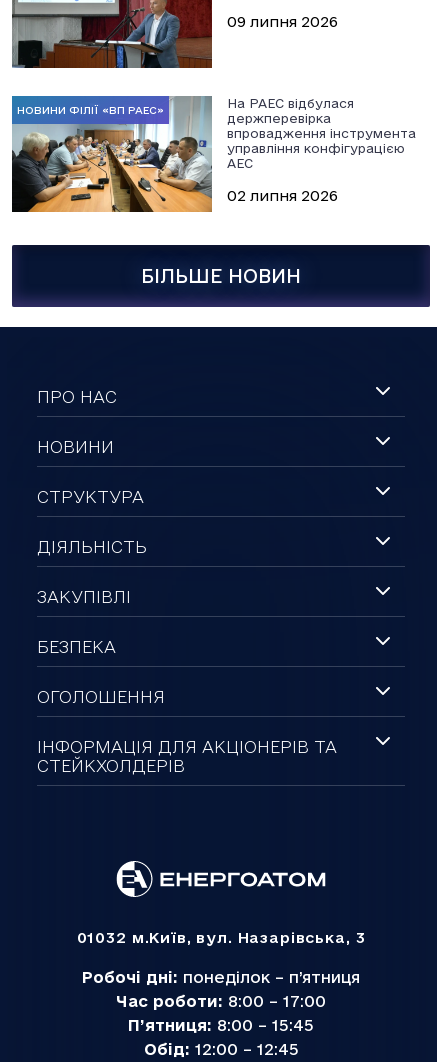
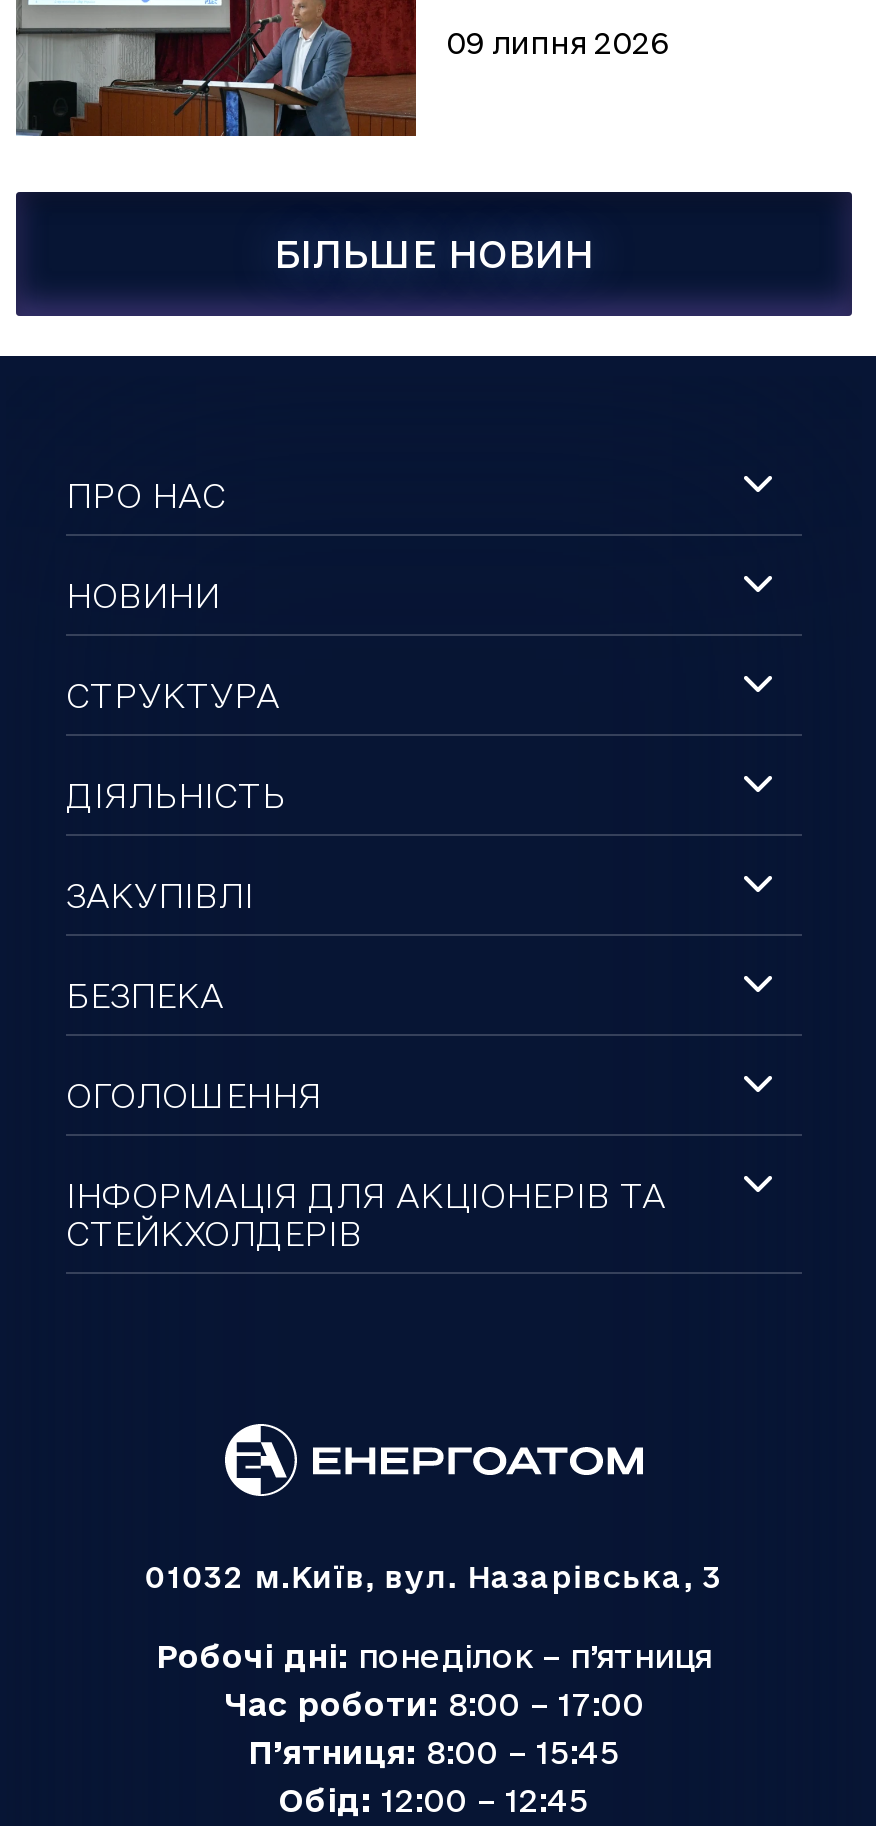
[12,95,416,217] [image] | НОВИНИ ФІЛІЇ «ВП РАЕС» | На РАЕС відбулася | держперевірка | впровадження інструмента | управління конфігурацією | АЕС | 02 липня 2026 -> none

